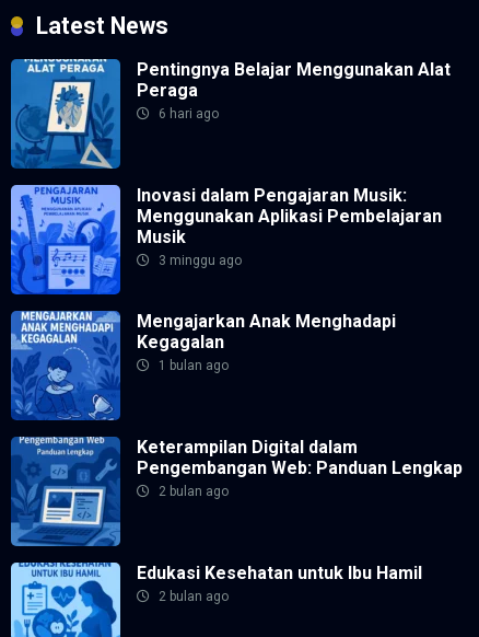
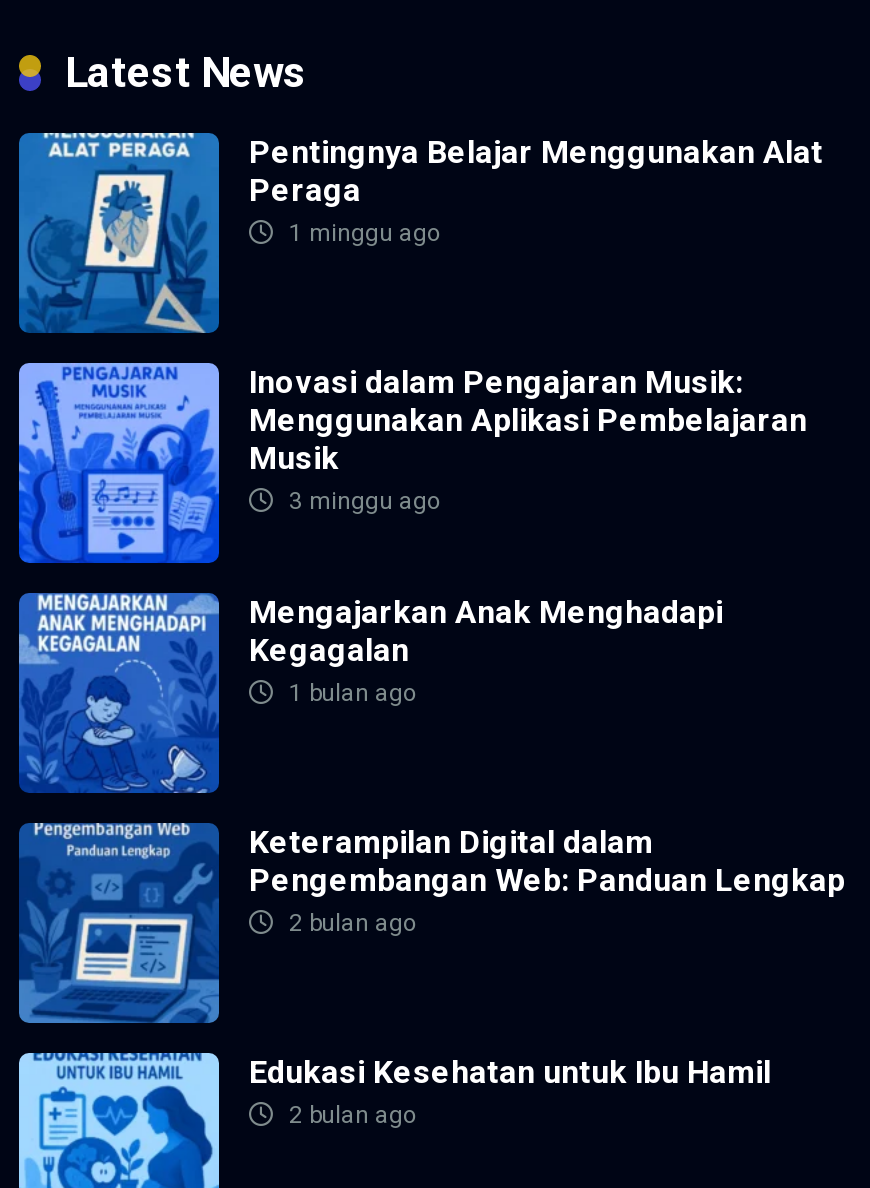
[155,107,219,122] 6 hari ago -> [283,219,441,247] 1 minggu ago

